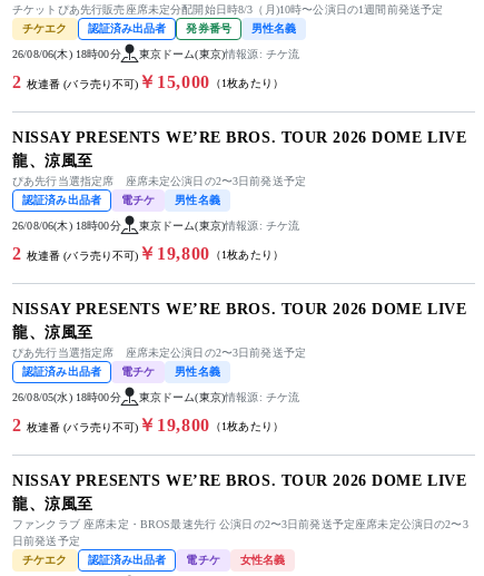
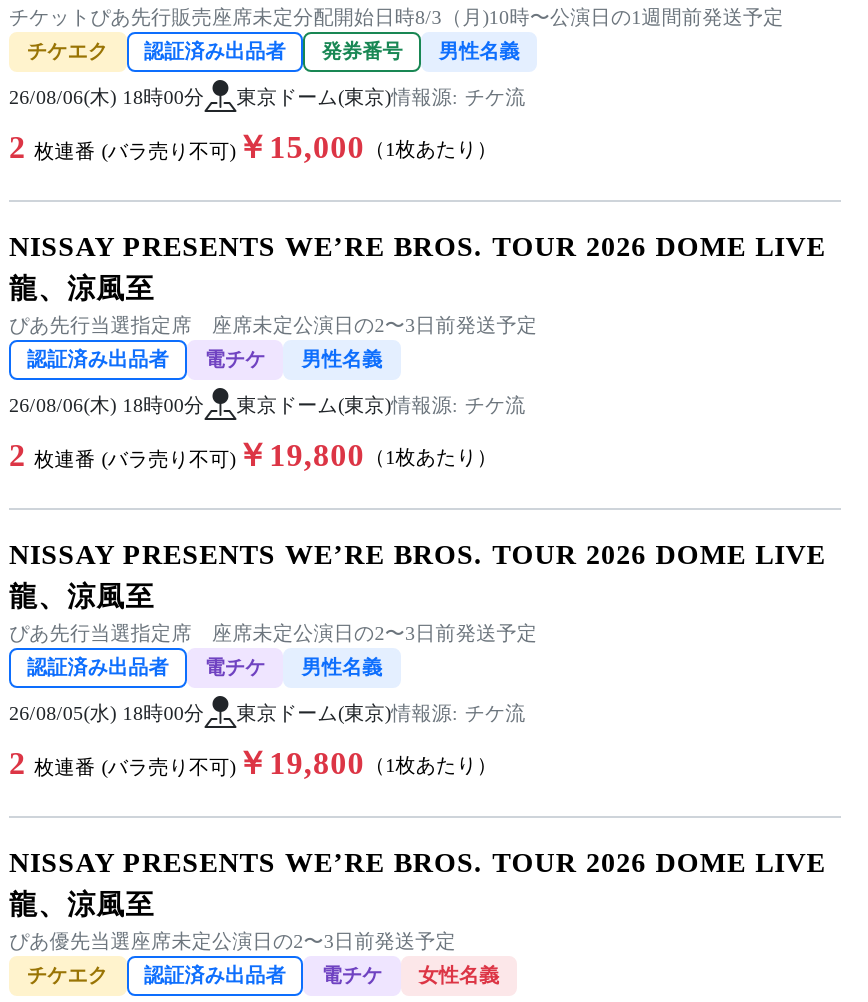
[12,518,468,547] ファンクラブ 座席未定・BROS最速先行 公演日の2〜3日前発送予定座席未定公演日の2〜3 | 日前発送予定 -> [9,930,456,952] ぴあ優先当選座席未定公演日の2〜3日前発送予定

